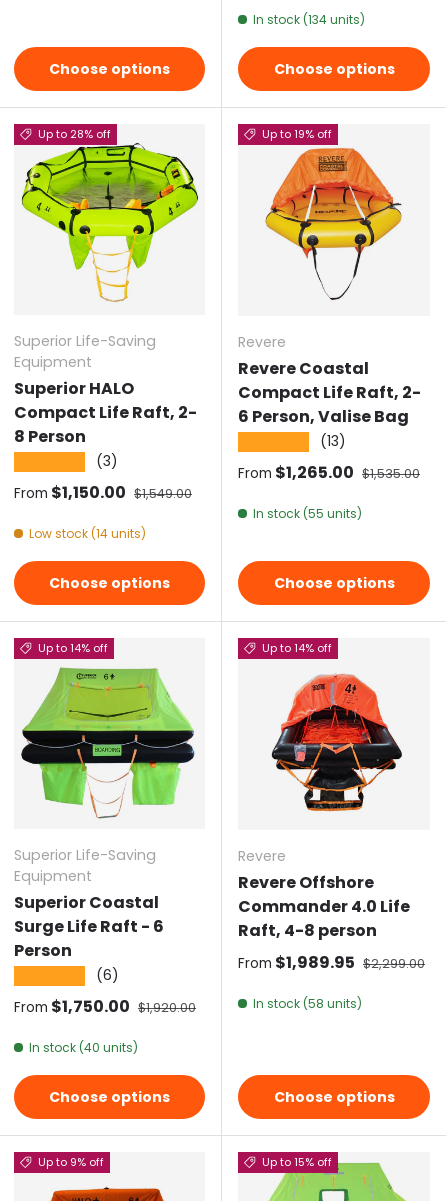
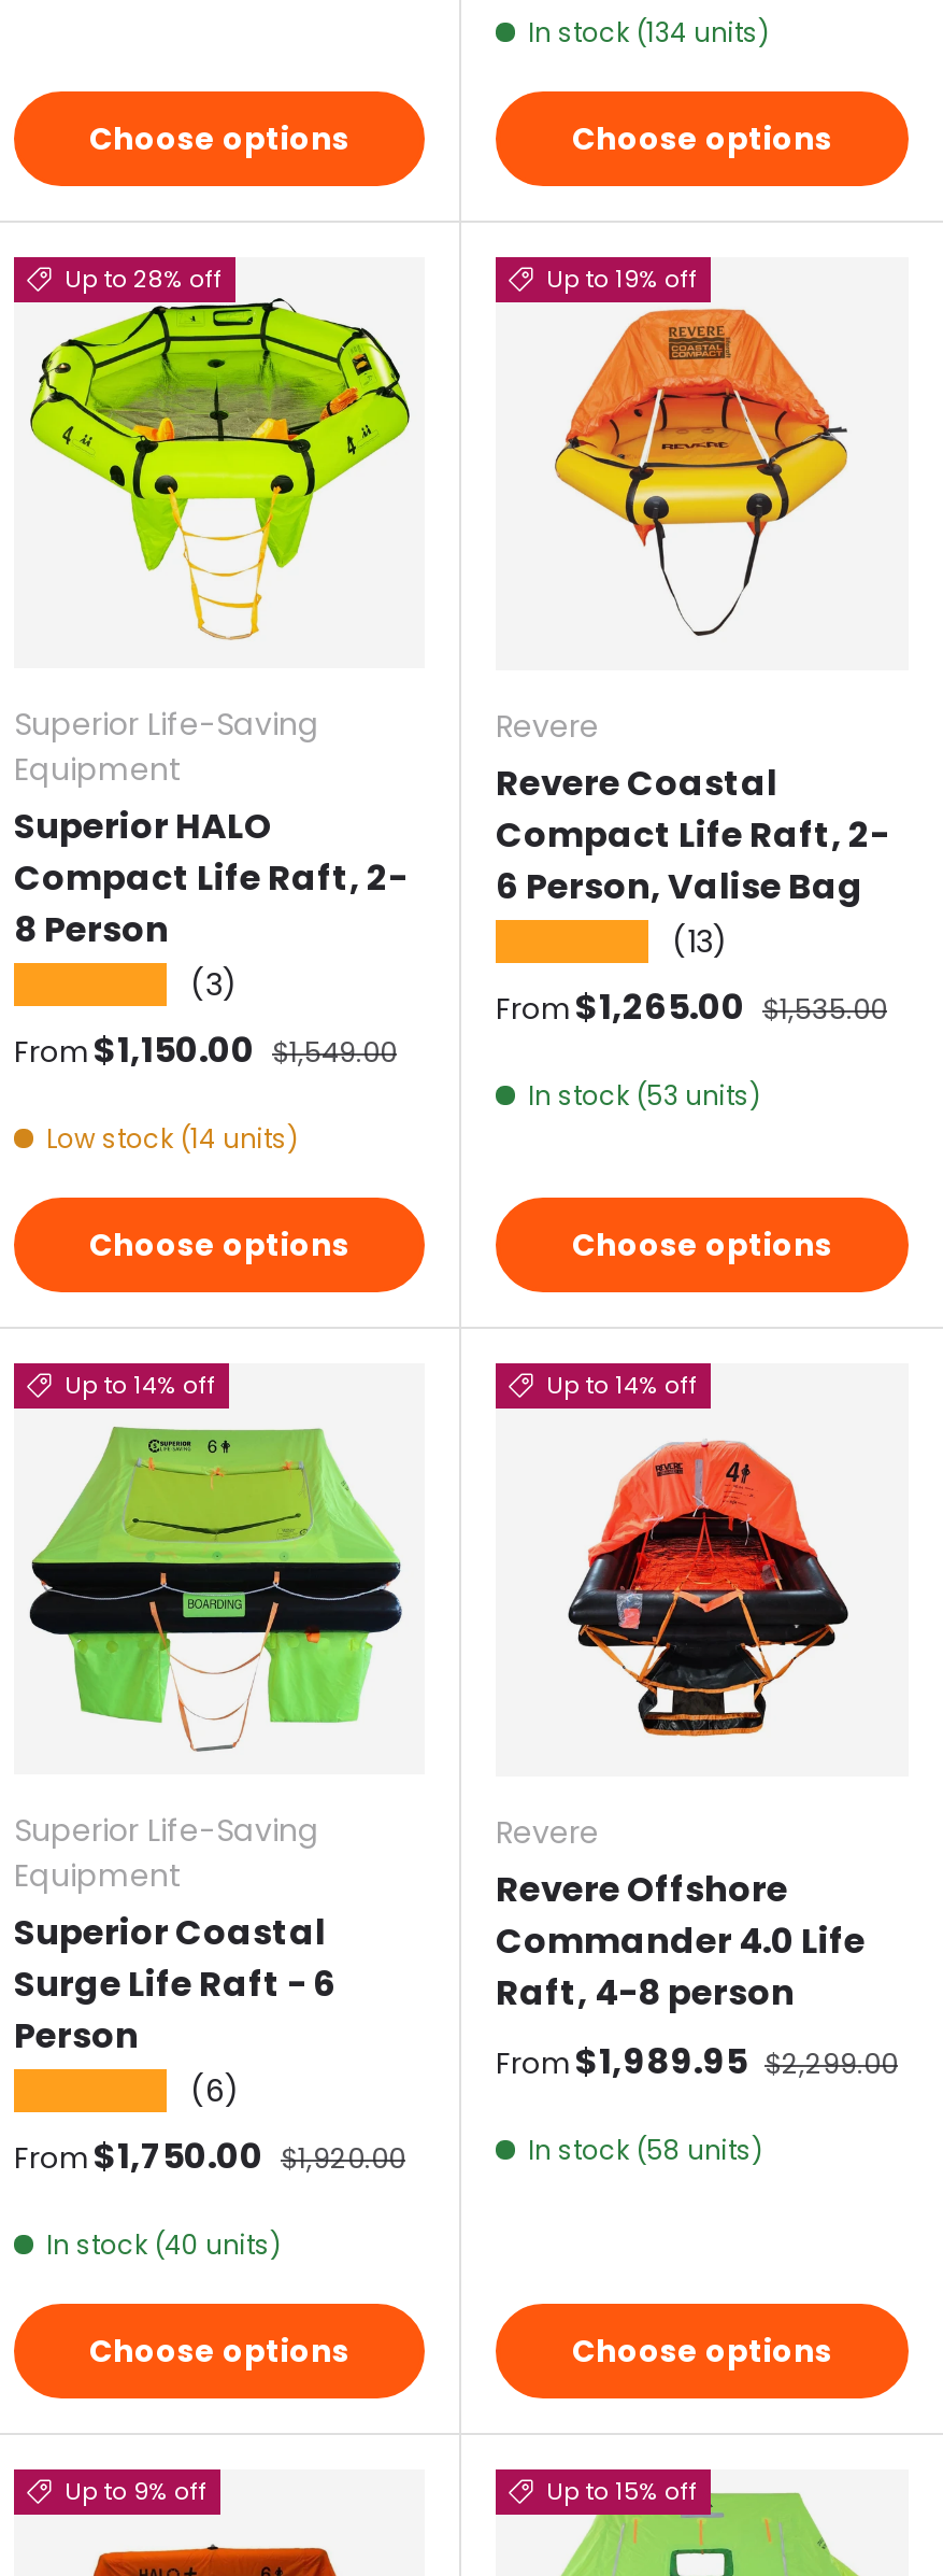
[253,505,362,522] In stock (55 units) -> [528,1078,760,1115] In stock (53 units)

